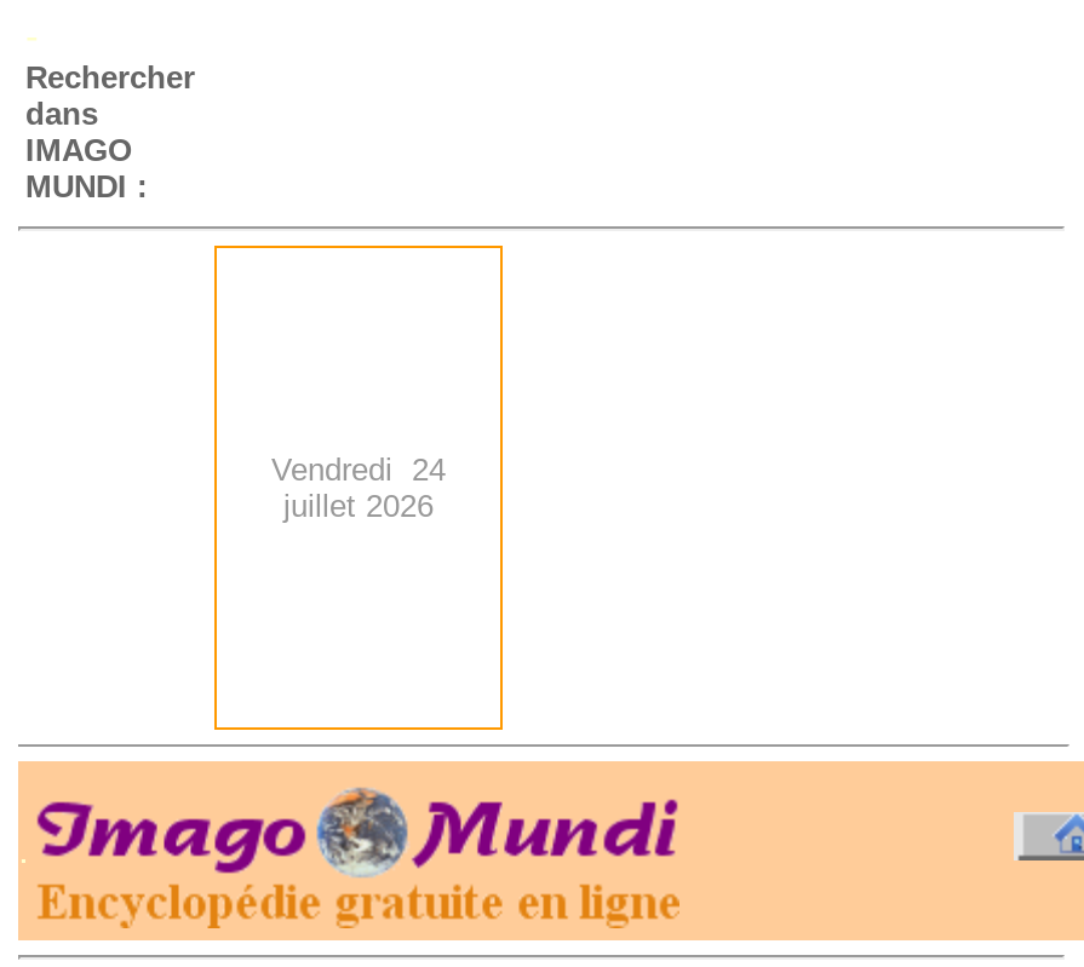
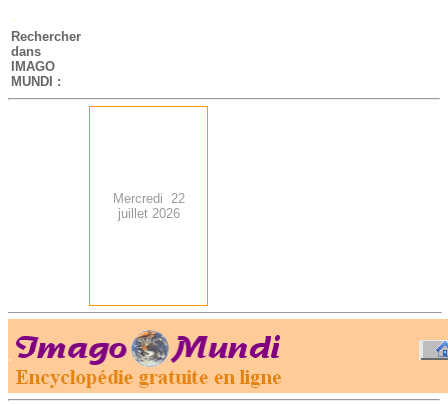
[271,451,446,488] Vendredi 24 -> [112,191,184,206] Mercredi 22

